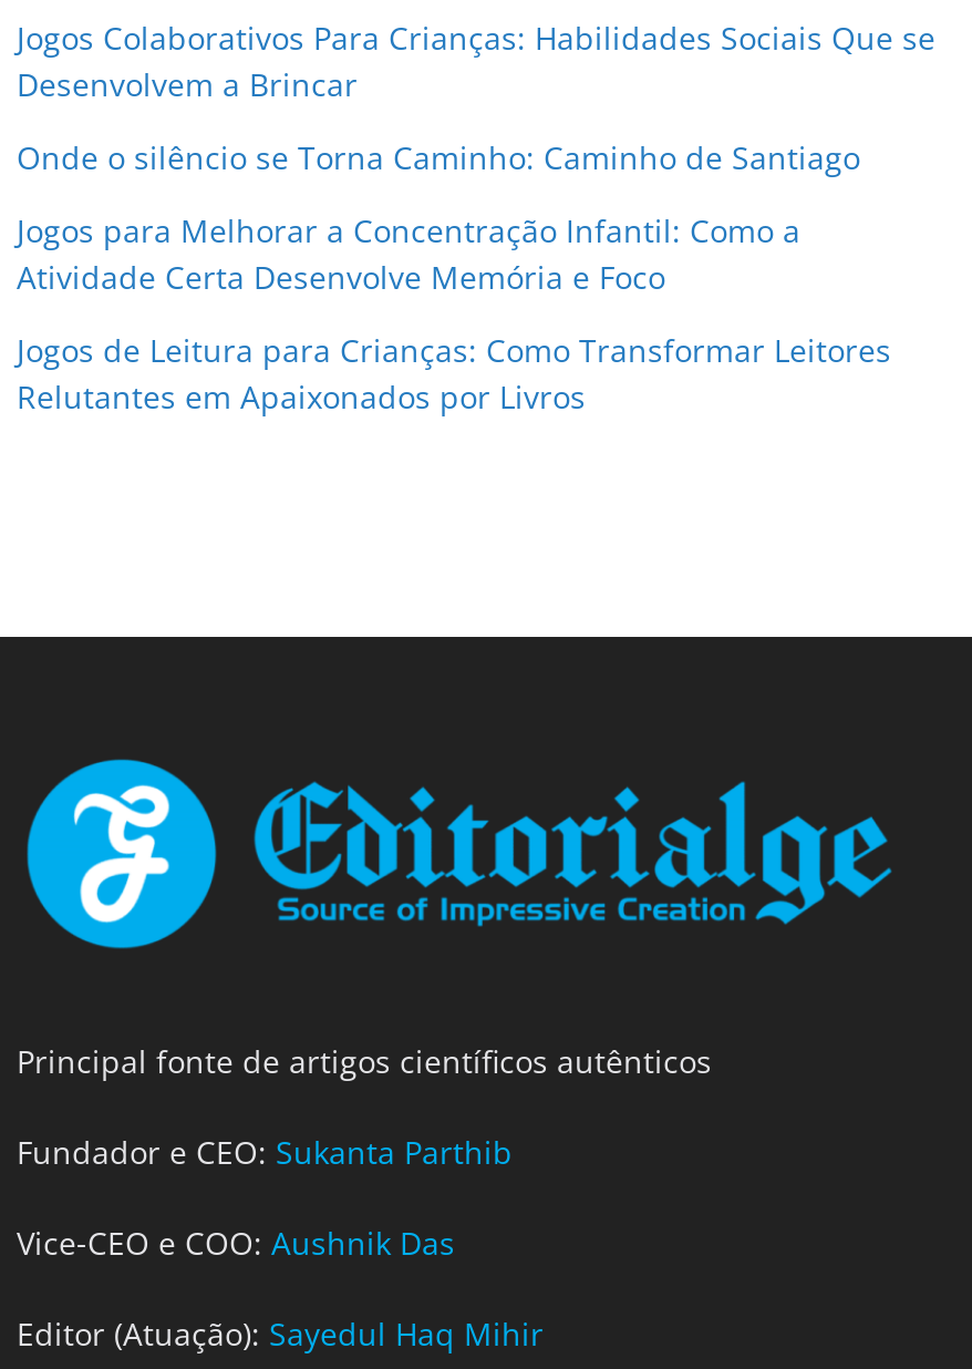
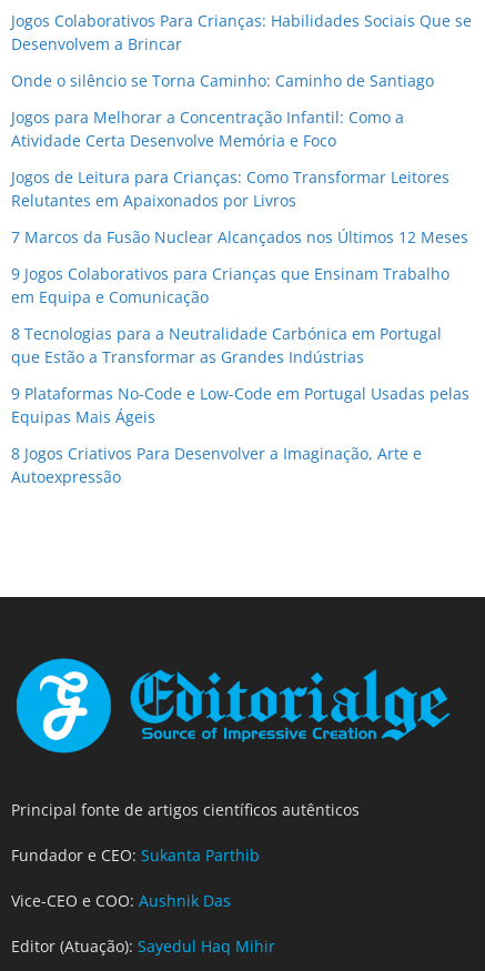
none -> [11,226,469,487] 7 Marcos da Fusão Nuclear Alcançados nos Últimos 12 Meses | 9 Jogos Colaborativos para Crianças que Ensinam Trabalho | em Equipa e Comunicação | 8 Tecnologias para a Neutralidade Carbónica em Portugal | que Estão a Transformar as Grandes Indústrias | 9 Plataformas No-Code e Low-Code em Portugal Usadas pelas | Equipas Mais Ágeis | 8 Jogos Criativos Para Desenvolver a Imaginação, Arte e | Autoexpressão

